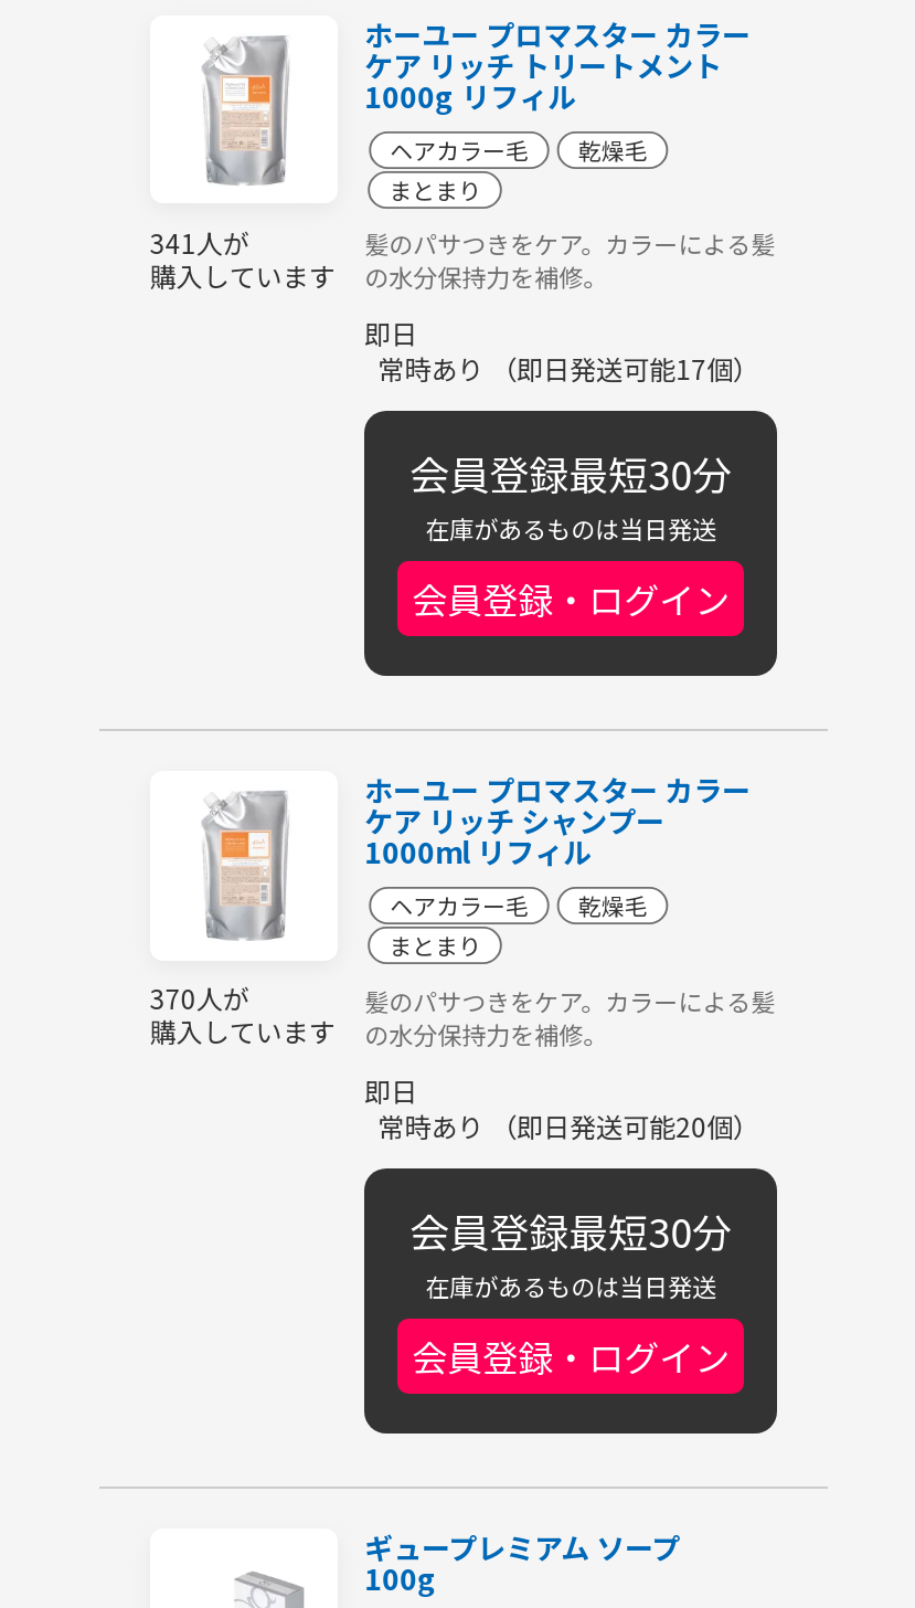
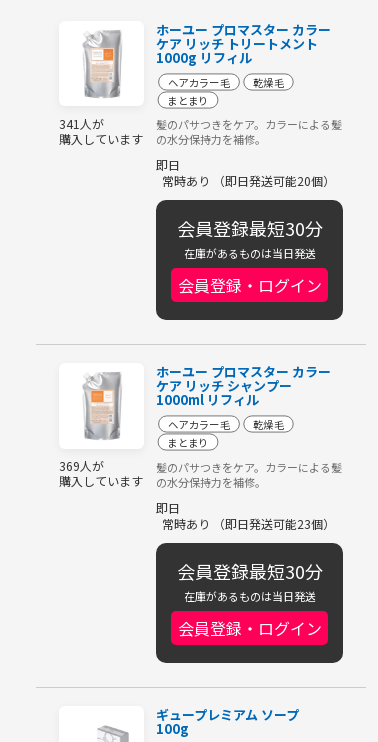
[378,350,760,387] 常時あり （即日発送可能17個） -> none
[150,978,249,1016] 370人が -> [59,457,104,474] 369人が
moved [378,1106,760,1143] -> [162,172,335,189]: 常時あり （即日発送可能20個）
none -> [162,515,335,532] 常時あり （即日発送可能23個）

